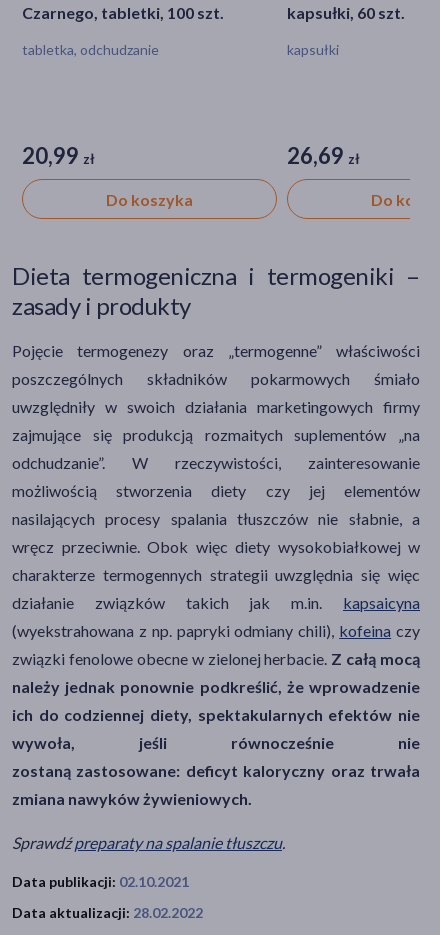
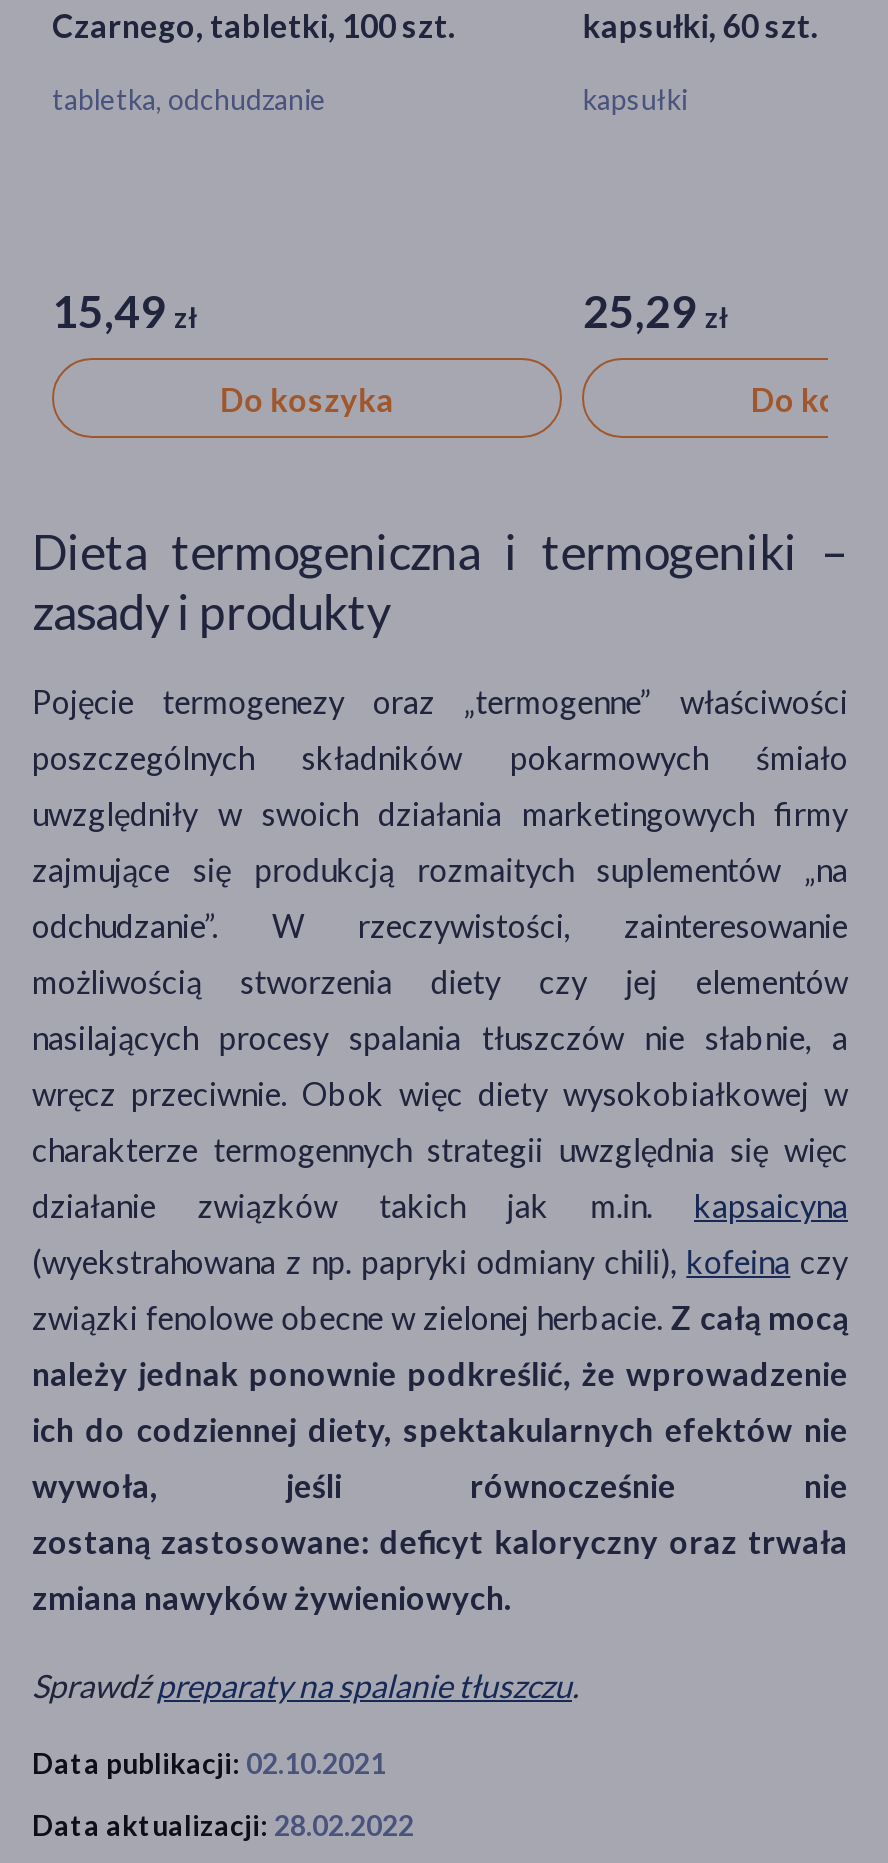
[22,142,95,169] 20,99 zł -> [52,283,198,337] 15,49 zł
[287,142,360,169] 26,69 zł -> [583,283,729,337] 25,29 zł

